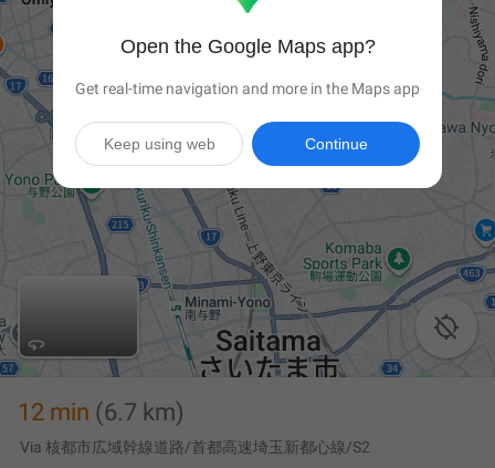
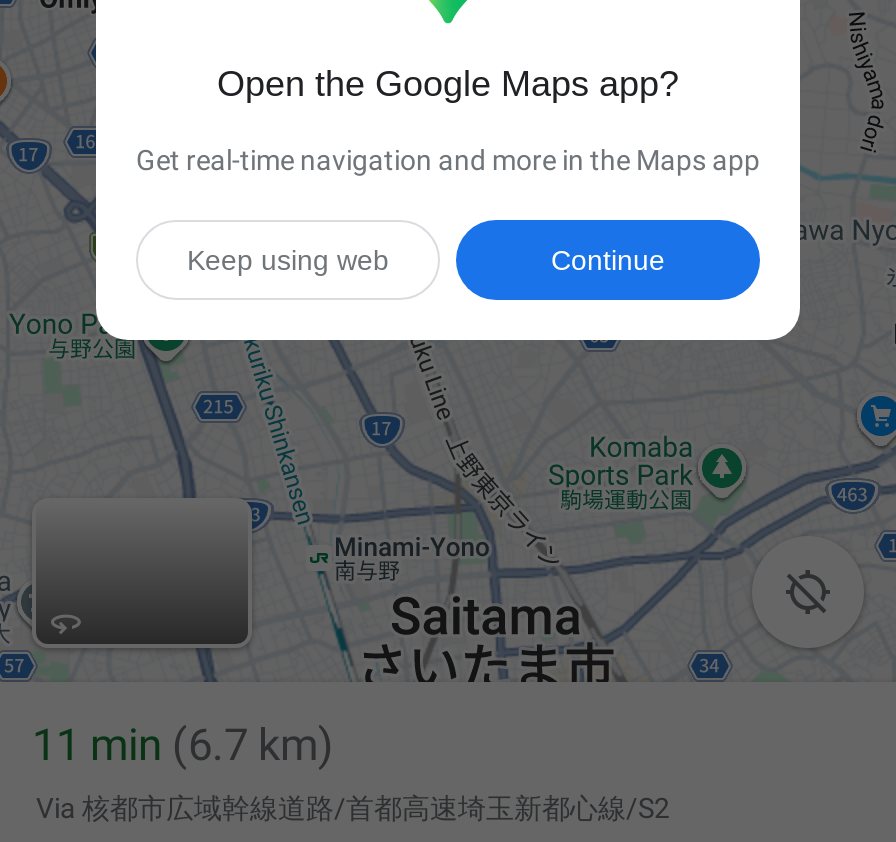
[18,398,185,426] 12 min (6.7 km) -> [32,720,334,770] 11 min (6.7 km)

